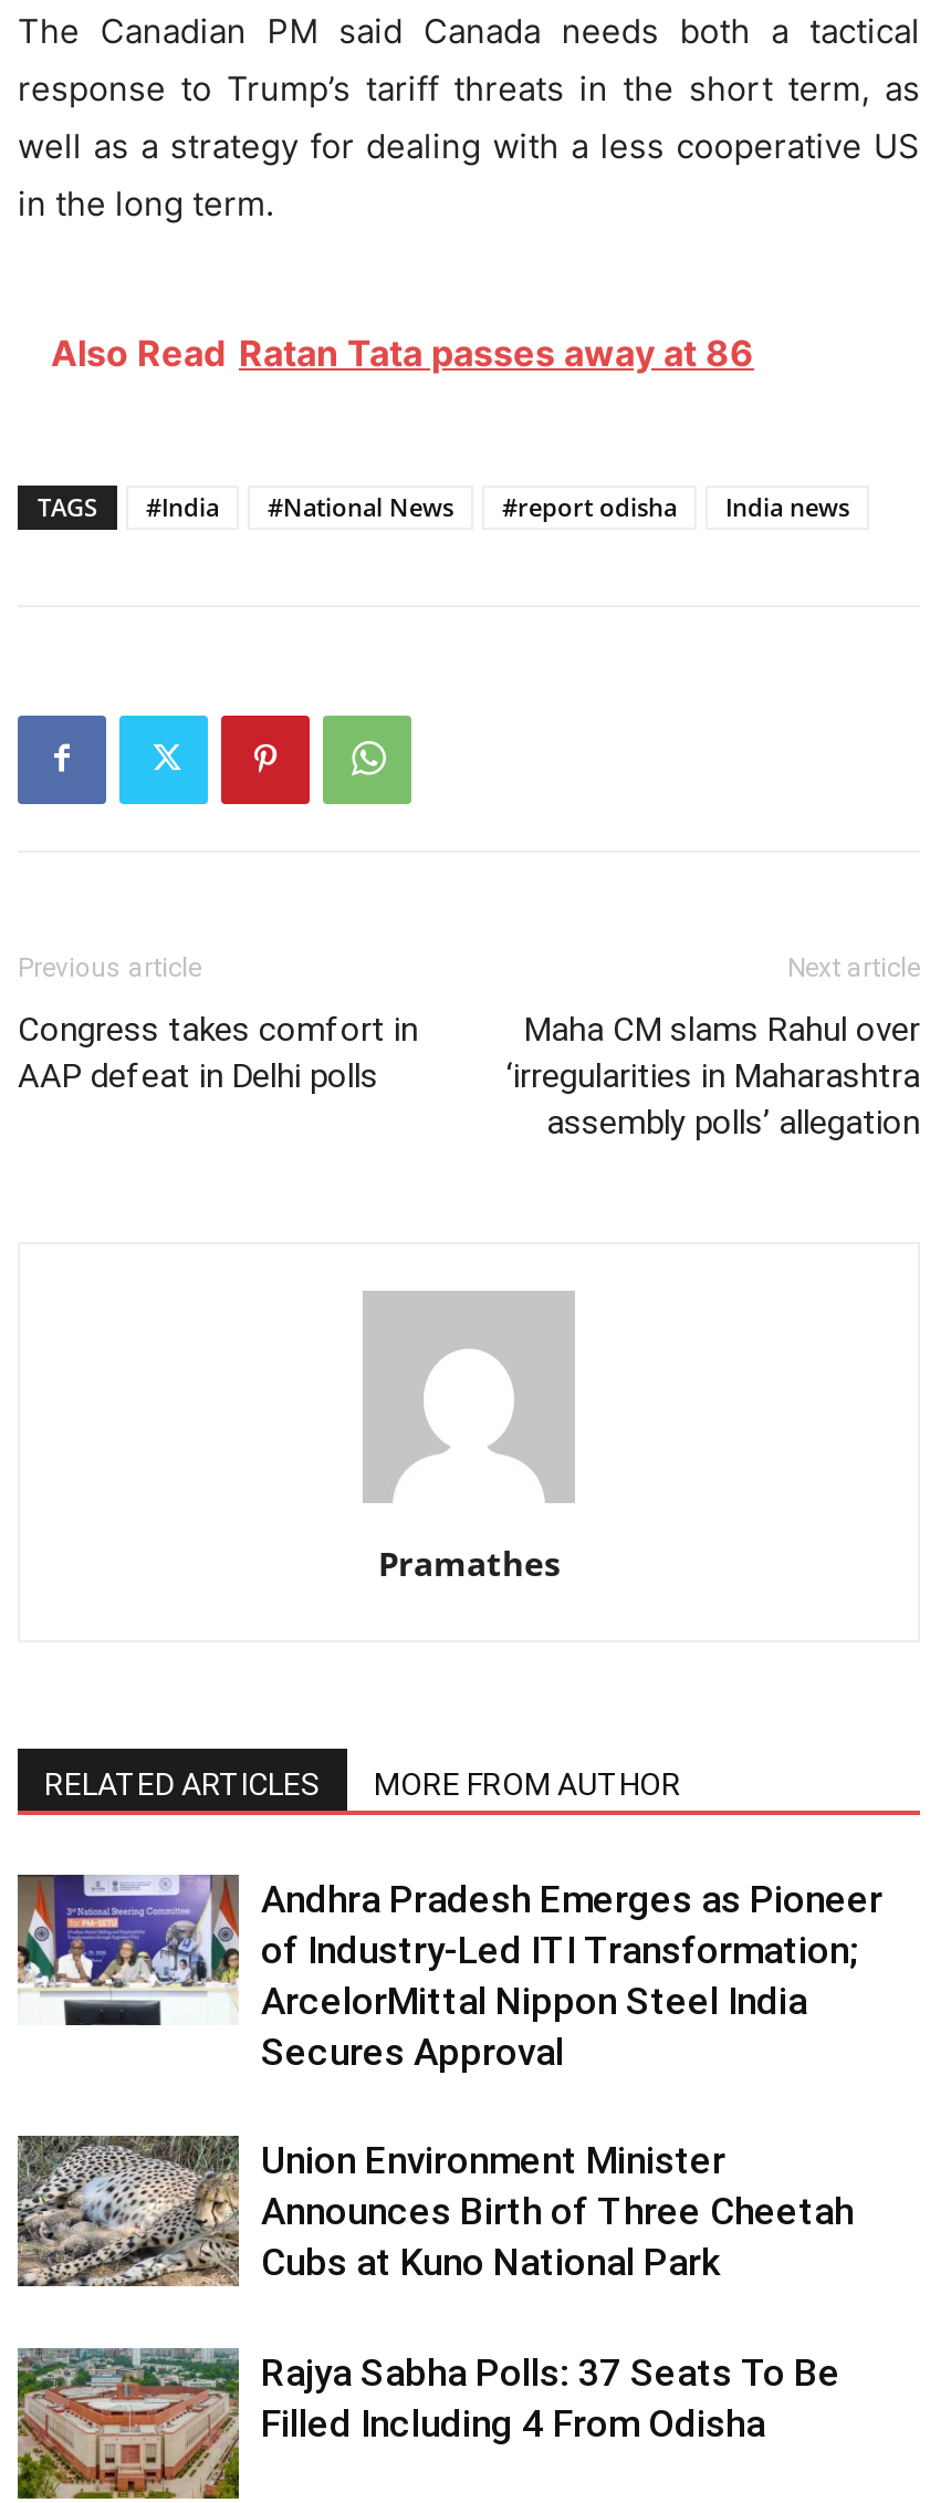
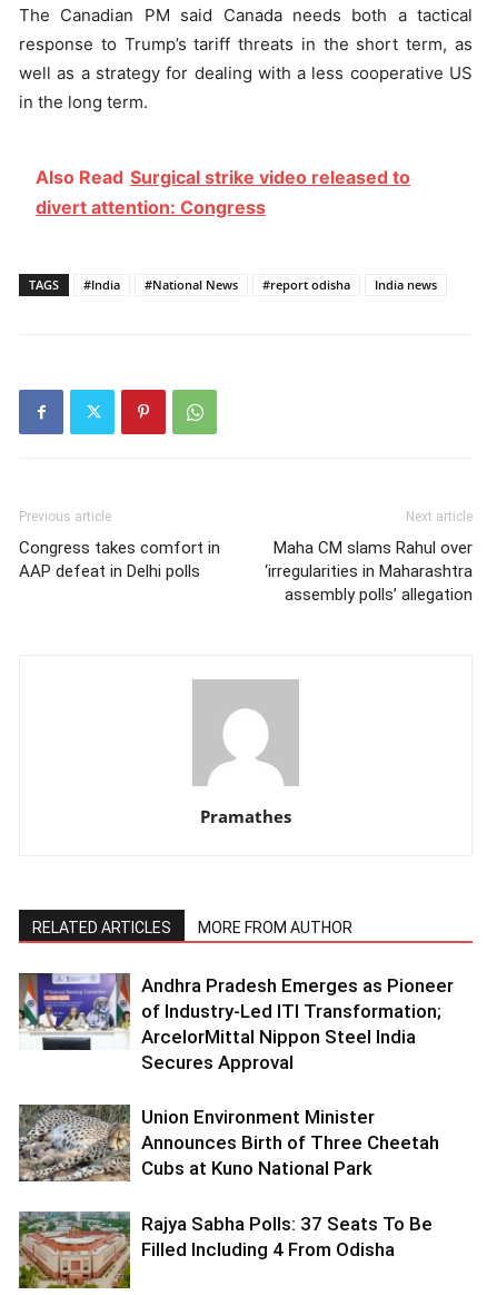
[51,330,754,374] Also Read Ratan Tata passes away at 86 -> [36,166,410,218] Also Read Surgical strike video released to | divert attention: Congress

